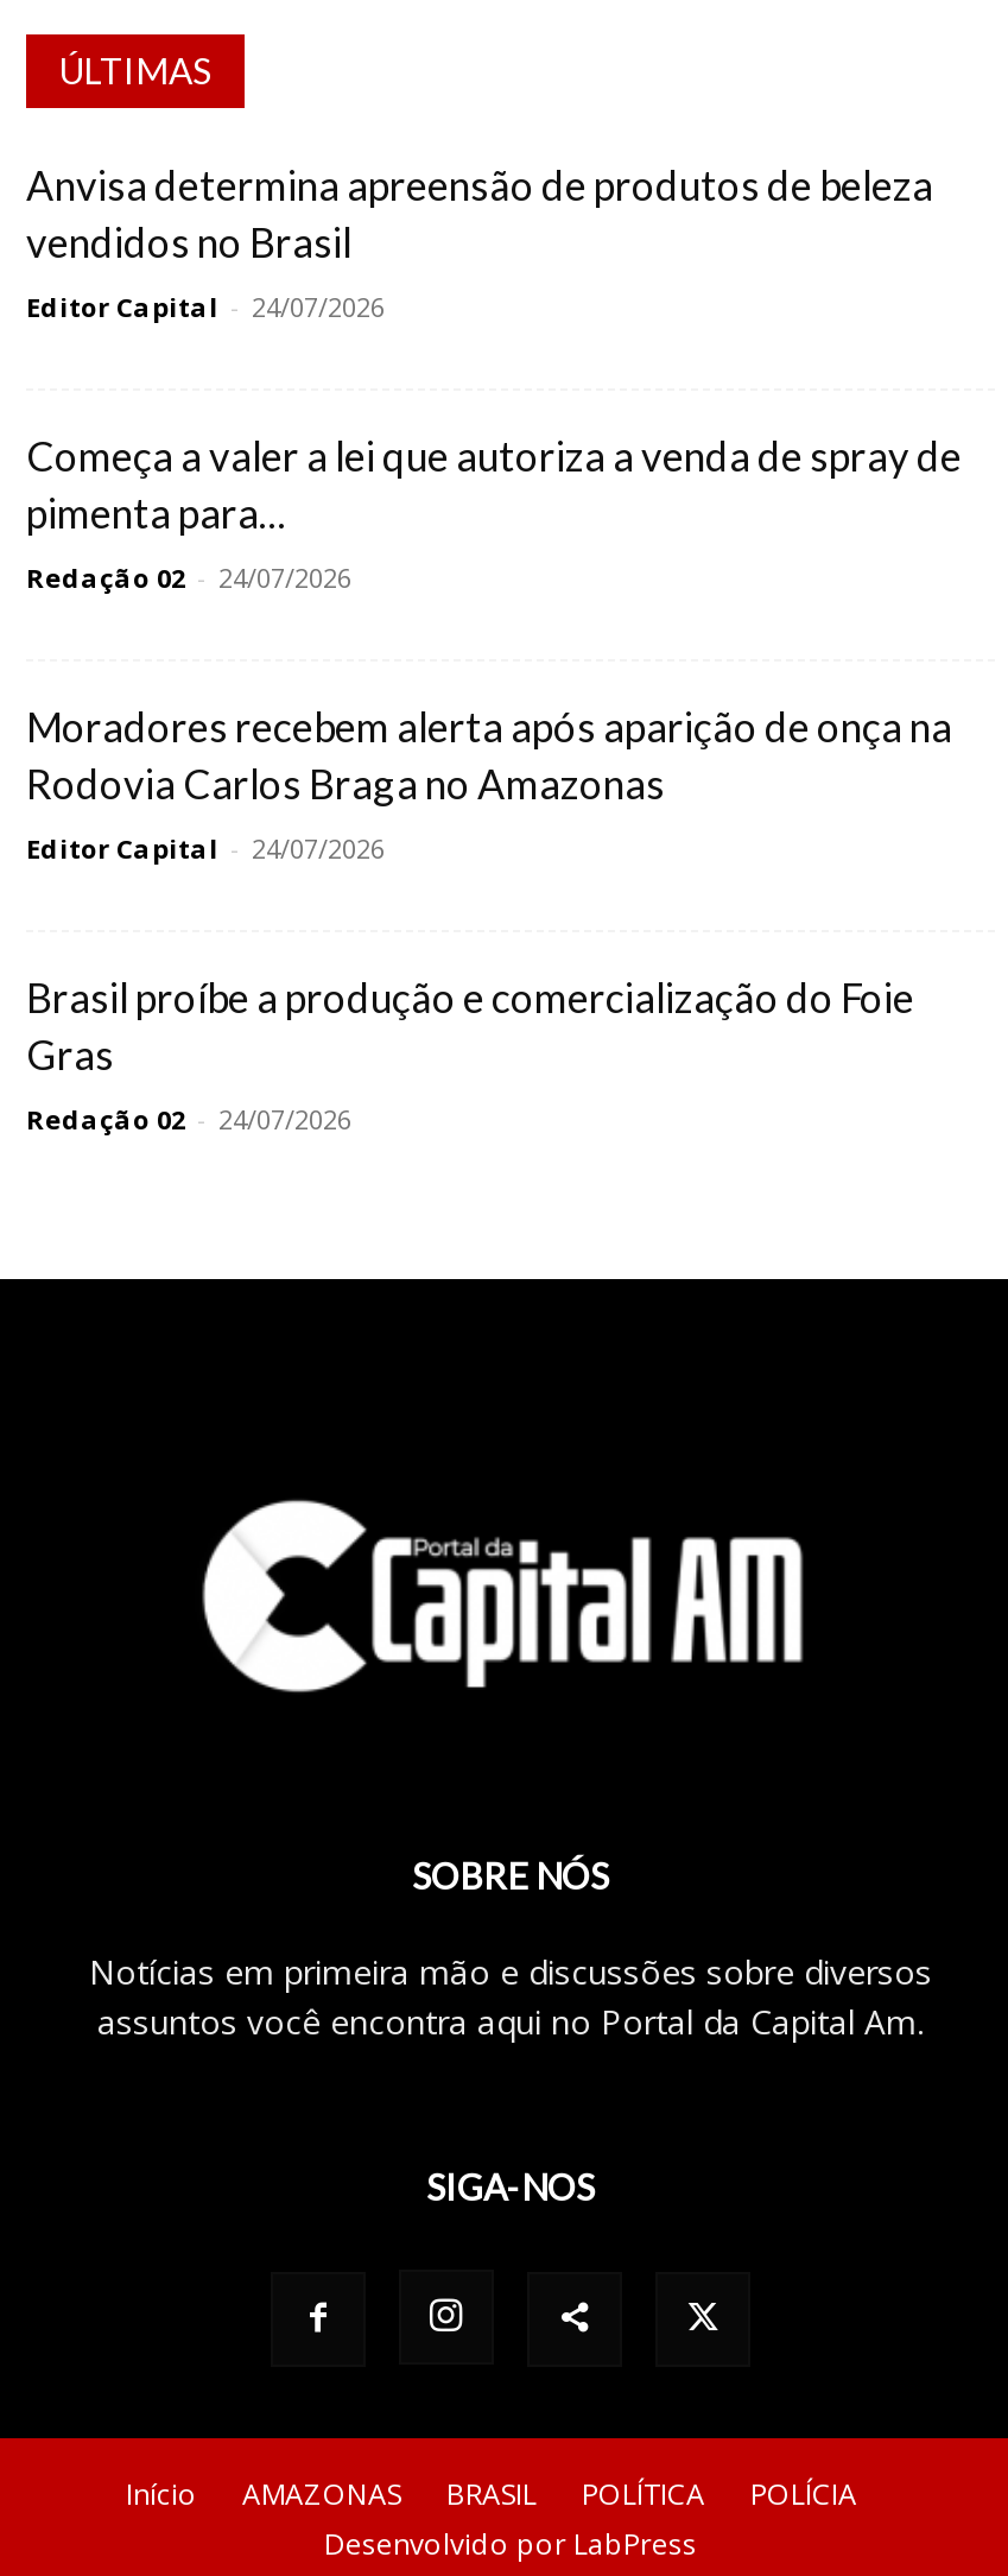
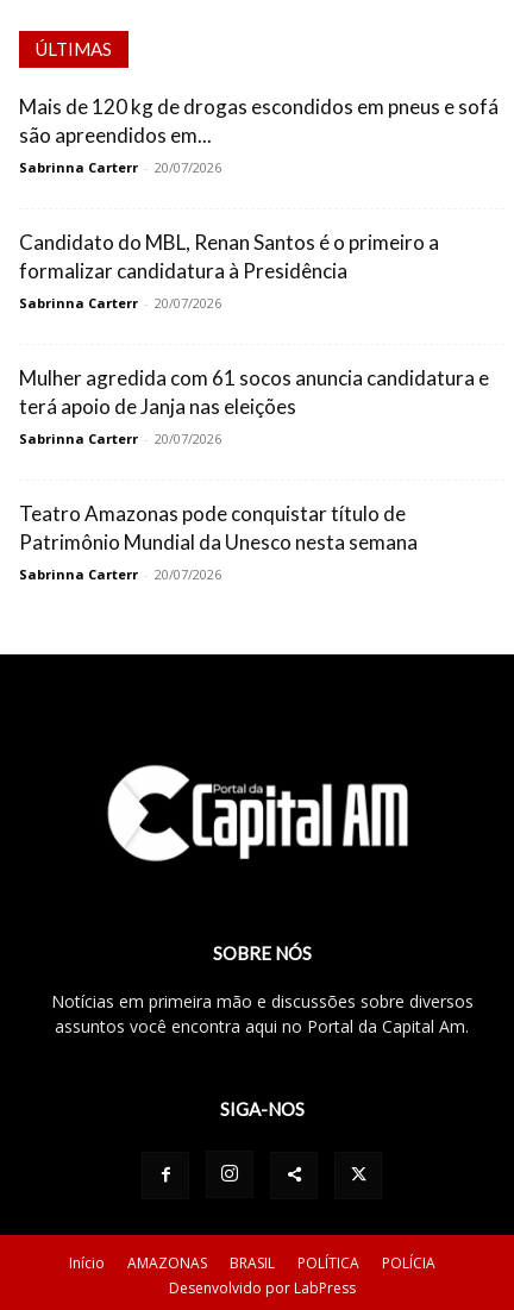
[26,161,933,325] Anvisa determina apreensão de produtos de beleza | vendidos no Brasil | Editor Capital - 24/07/2026 -> [19,94,499,177] Mais de 120 kg de drogas escondidos em pneus e sofá | são apreendidos em... | Sabrinna Carterr - 20/07/2026
[26,432,962,596] Começa a valer a lei que autoriza a venda de spray de | pimenta para... | Redação 02 - 24/07/2026 -> [19,230,439,312] Candidato do MBL, Renan Santos é o primeiro a | formalizar candidatura à Presidência | Sabrinna Carterr - 20/07/2026
[26,703,952,867] Moradores recebem alerta após aparição de onça na | Rodovia Carlos Braga no Amazonas | Editor Capital - 24/07/2026 -> [19,366,489,448] Mulher agredida com 61 socos anuncia candidatura e | terá apoio de Janja nas eleições | Sabrinna Carterr - 20/07/2026
[26,974,914,1138] Brasil proíbe a produção e comercialização do Foie | Gras | Redação 02 - 24/07/2026 -> [19,501,418,583] Teatro Amazonas pode conquistar título de | Patrimônio Mundial da Unesco nesta semana | Sabrinna Carterr - 20/07/2026

